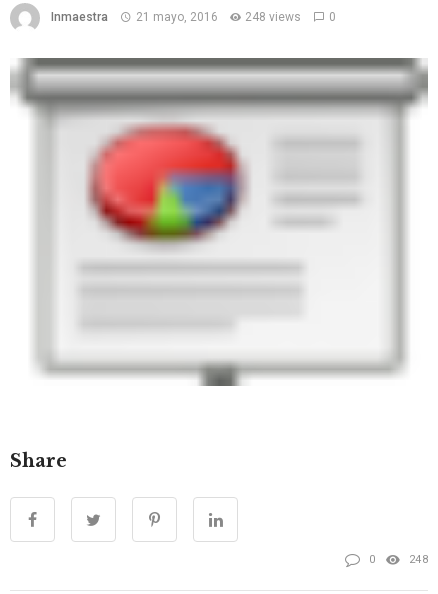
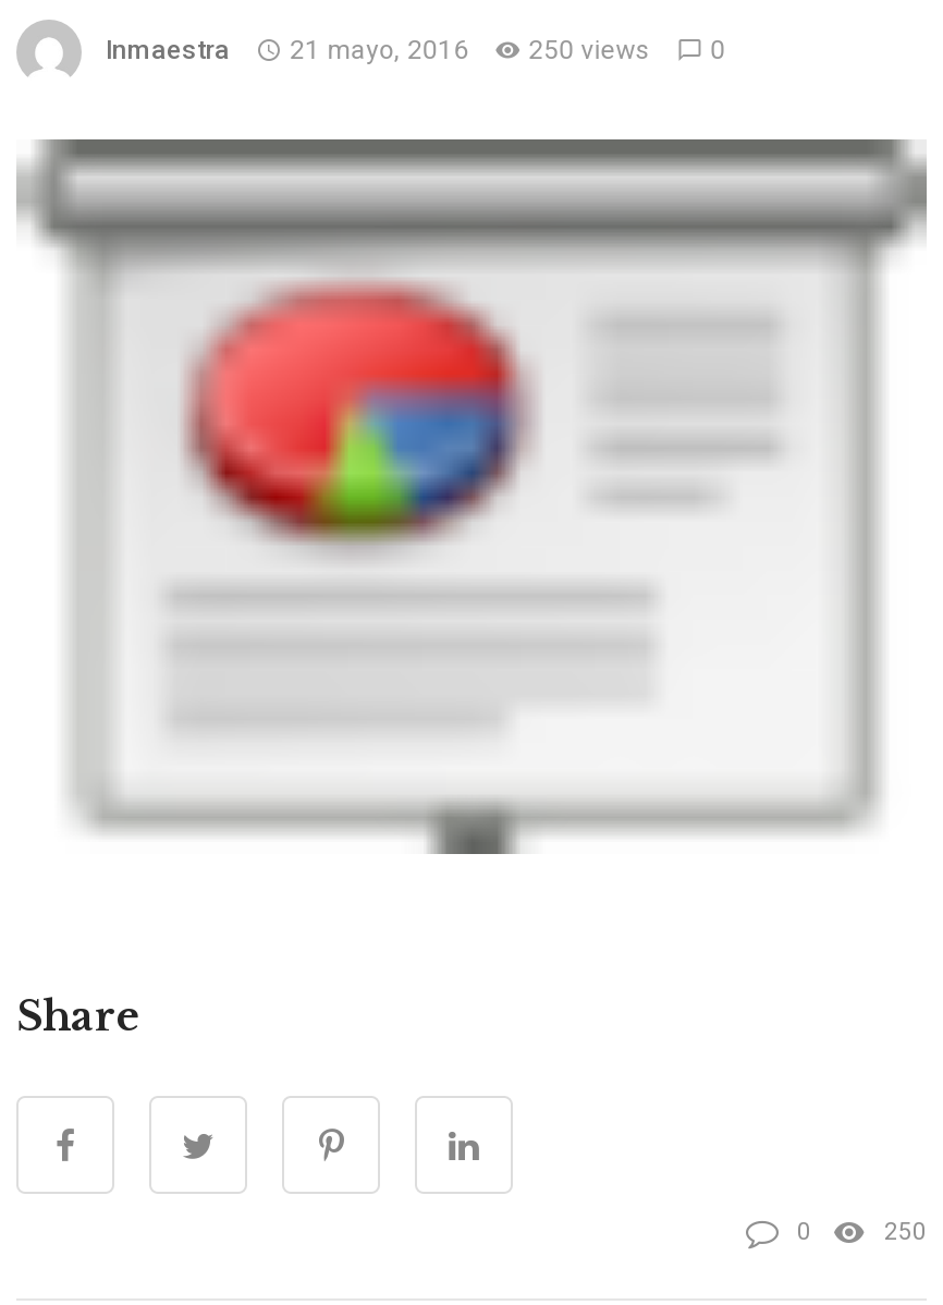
[51,10,336,24] Inmaestra 21 mayo, 2016 248 views 0 -> [106,35,726,66] Inmaestra 21 mayo, 2016 250 views 0
[408,553,428,566] 248 -> [884,1217,927,1245] 250

